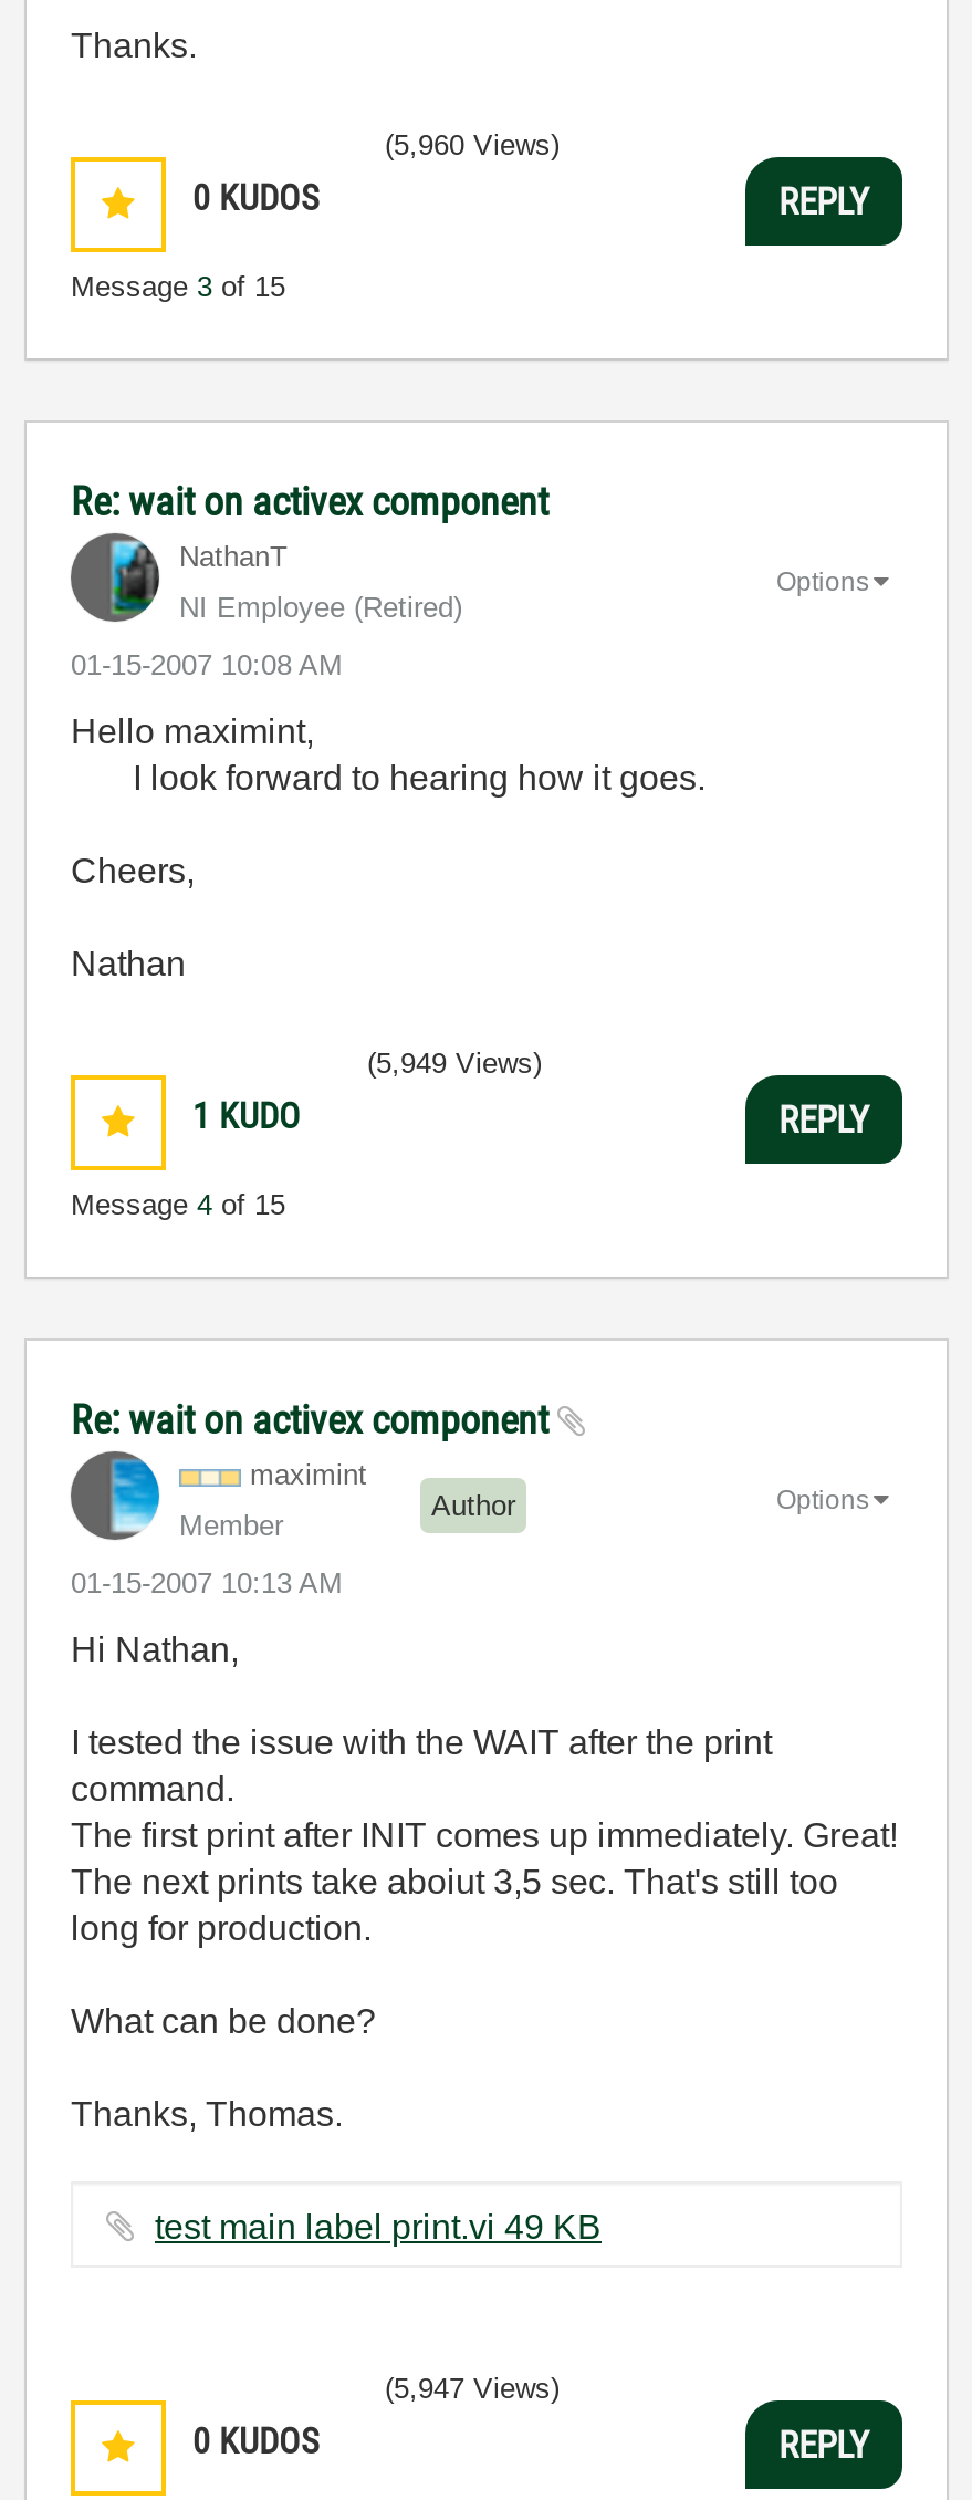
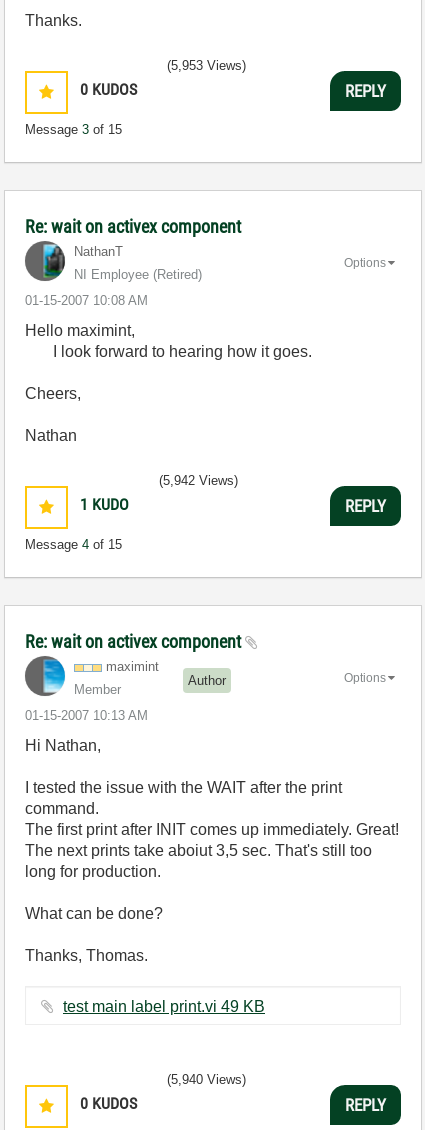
[385,128,560,162] (5,960 Views) -> [167,58,246,73] (5,953 Views)
[367,1046,542,1080] (5,949 Views) -> [159,473,238,488] (5,942 Views)
[385,2372,560,2405] (5,947 Views) -> [167,1072,246,1087] (5,940 Views)

